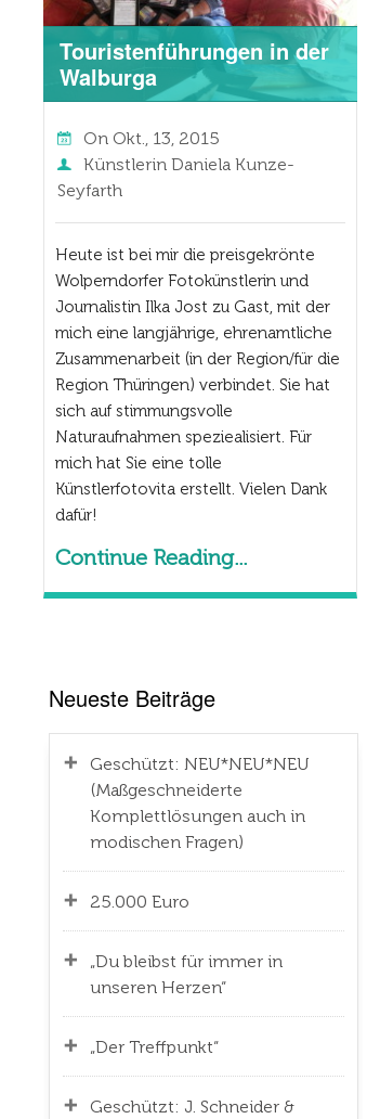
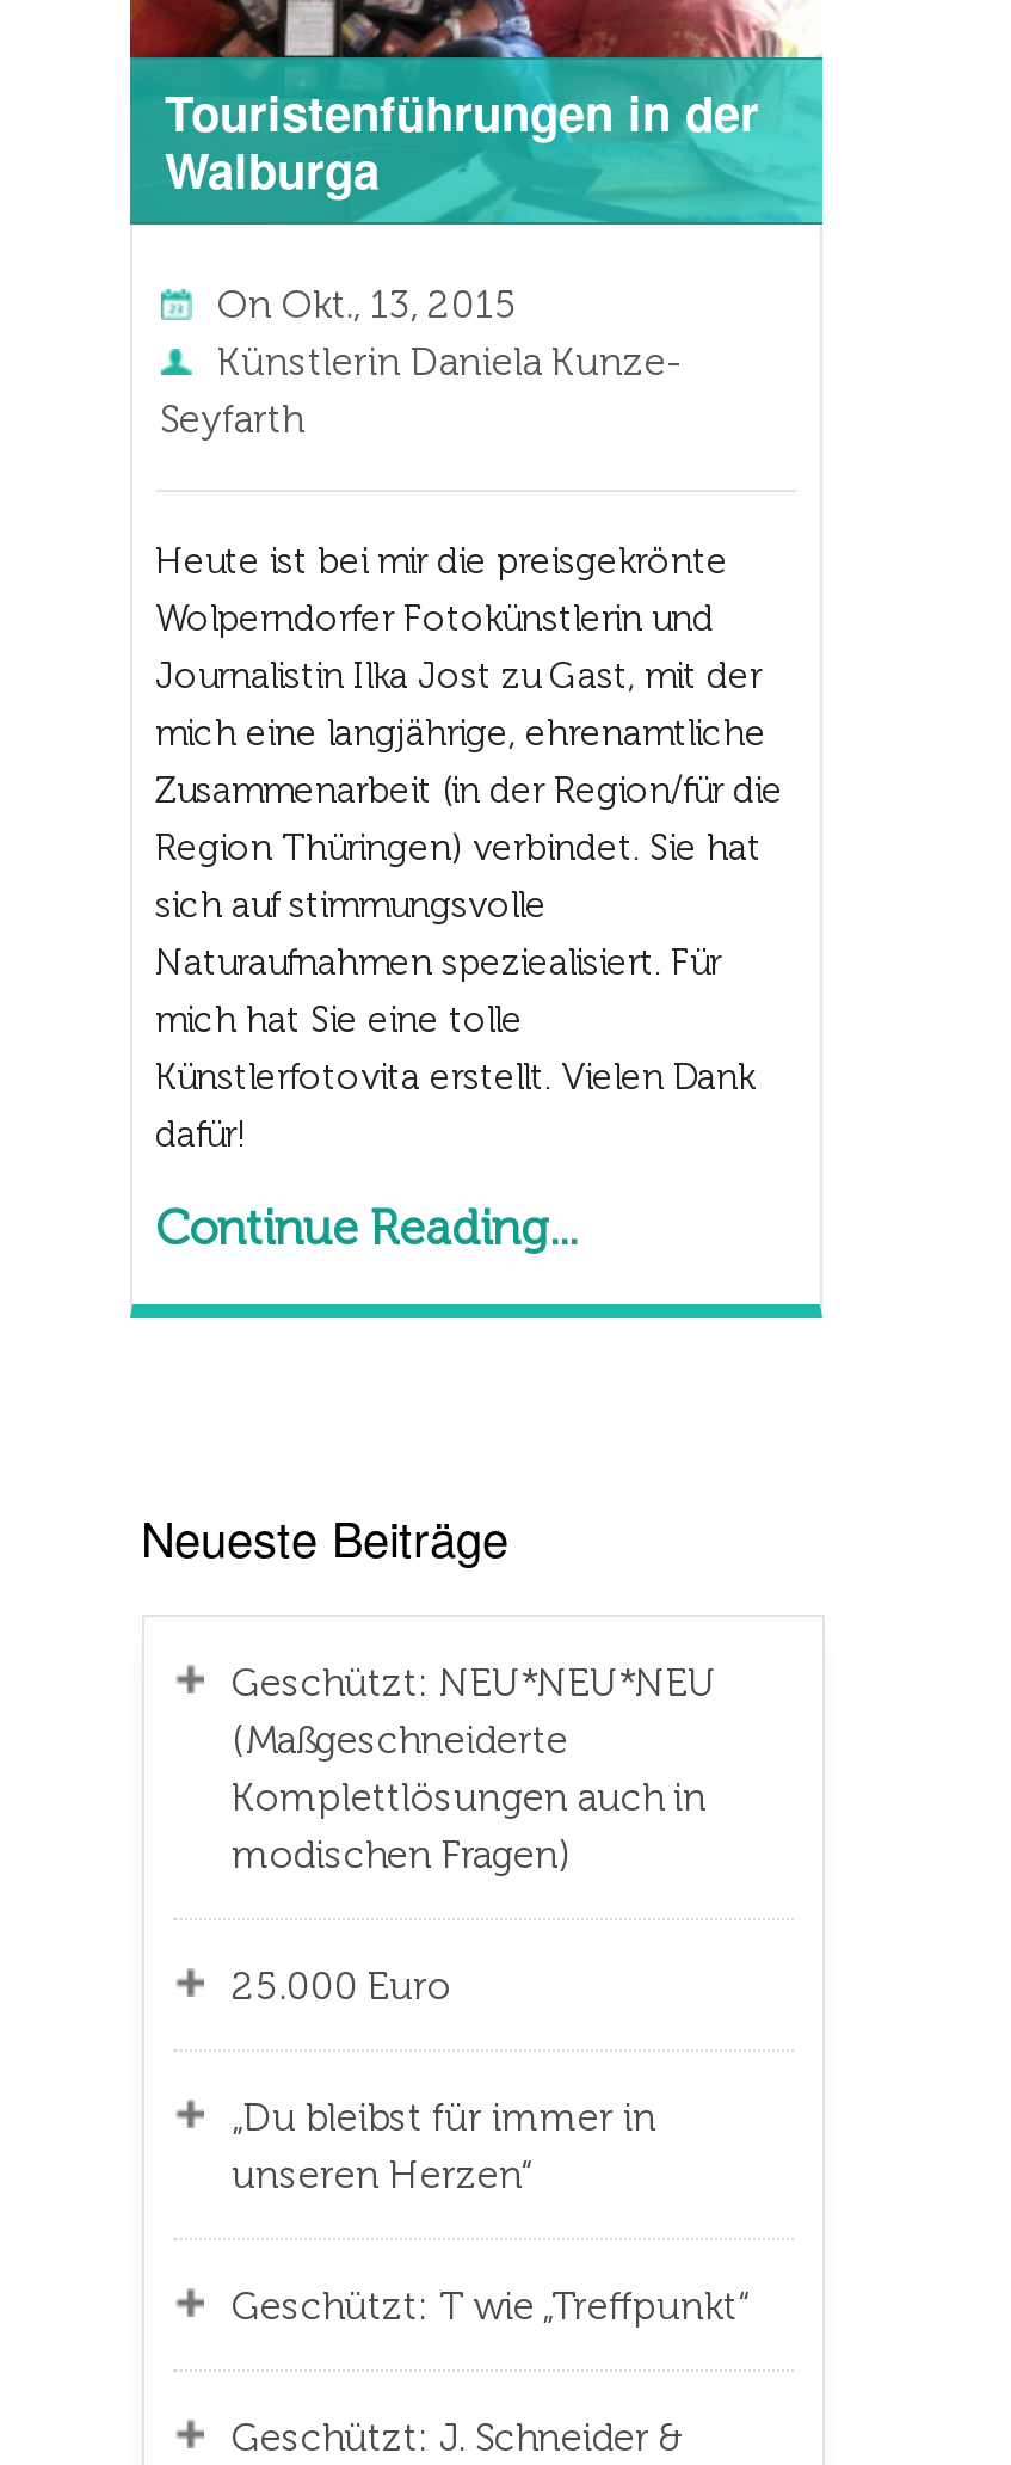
[89,1036,218,1057] „Der Treffpunkt“ -> [232,2282,750,2328] Geschützt: T wie „Treffpunkt“

